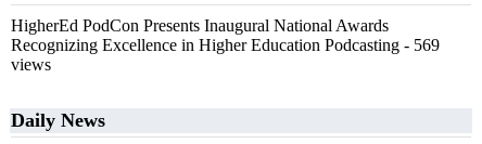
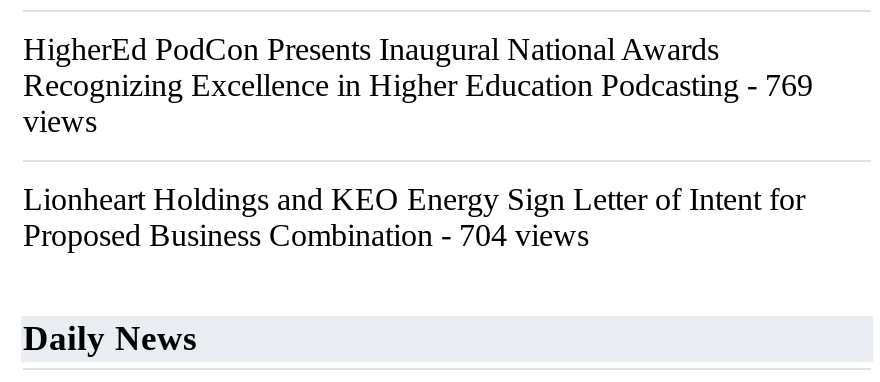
[11,36,440,54] Recognizing Excellence in Higher Education Podcasting - 569 -> [23,68,813,102] Recognizing Excellence in Higher Education Podcasting - 769
none -> [23,182,805,252] Lionheart Holdings and KEO Energy Sign Letter of Intent for | Proposed Business Combination - 704 views

